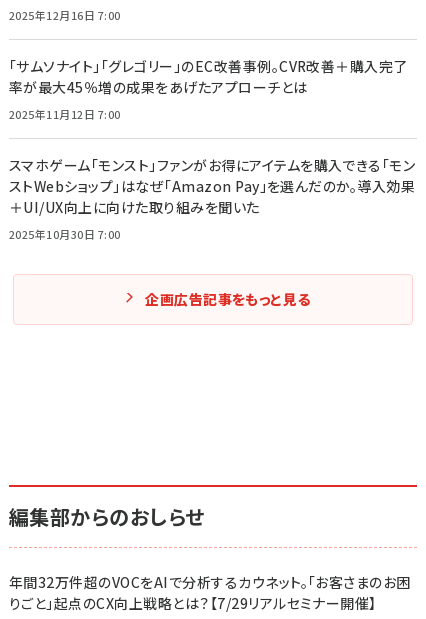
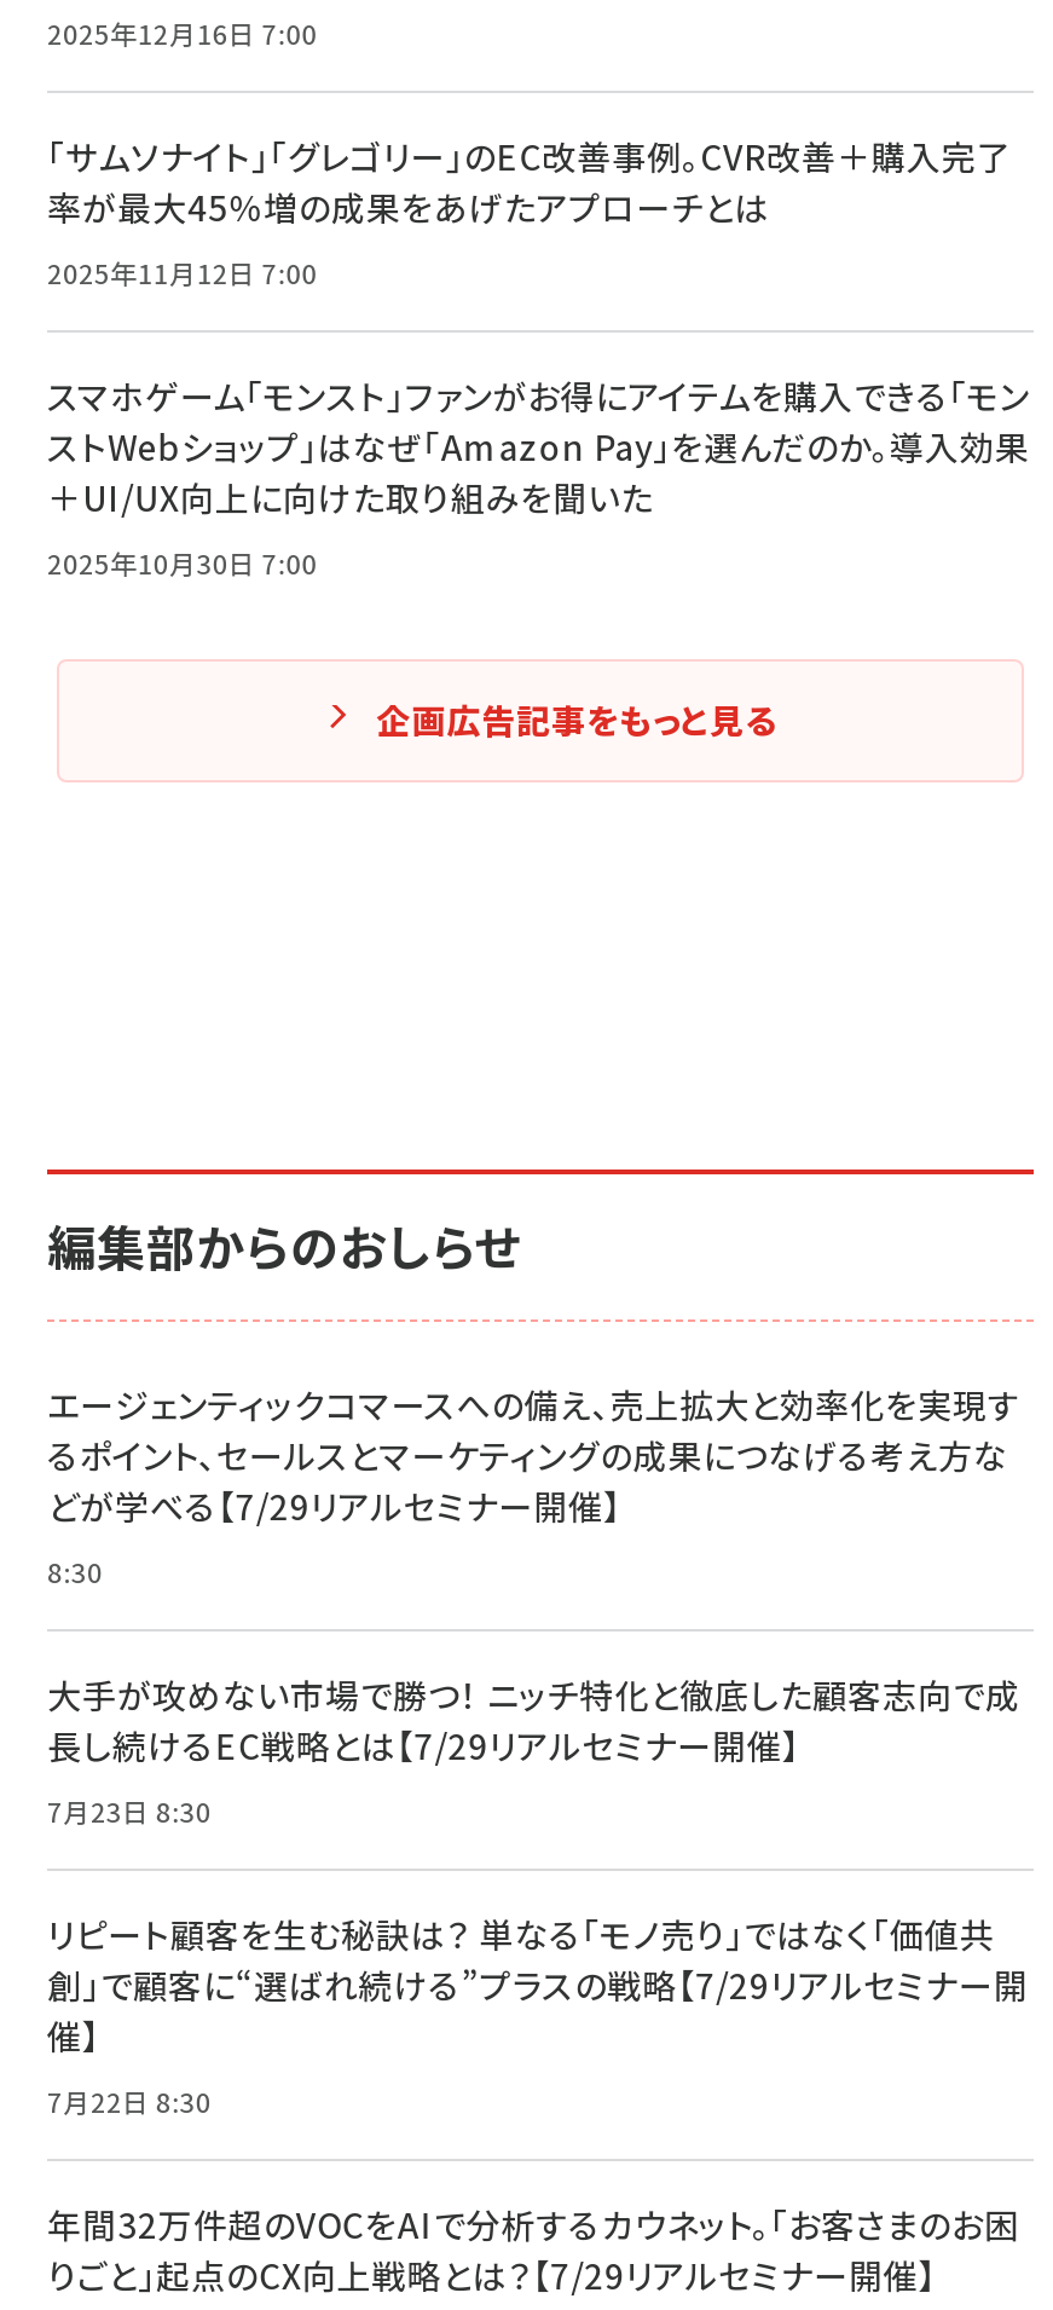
none -> [47,1380,1028,2120] エージェンティックコマースへの備え、売上拡大と効率化を実現す | るポイント、セールスとマーケティングの成果につなげる考え方な | どが学べる【7/29リアルセミナー開催】 | 8:30 | 大手が攻めない市場で勝つ！ ニッチ特化と徹底した顧客志向で成 | 長し続けるEC戦略とは【7/29リアルセミナー開催】 | 7月23日 8:30 | リピート顧客を生む秘訣は？ 単なる「モノ売り」ではなく「価値共 | 創」で顧客に“選ばれ続ける”プラスの戦略【7/29リアルセミナー開 | 催】 | 7月22日 8:30

